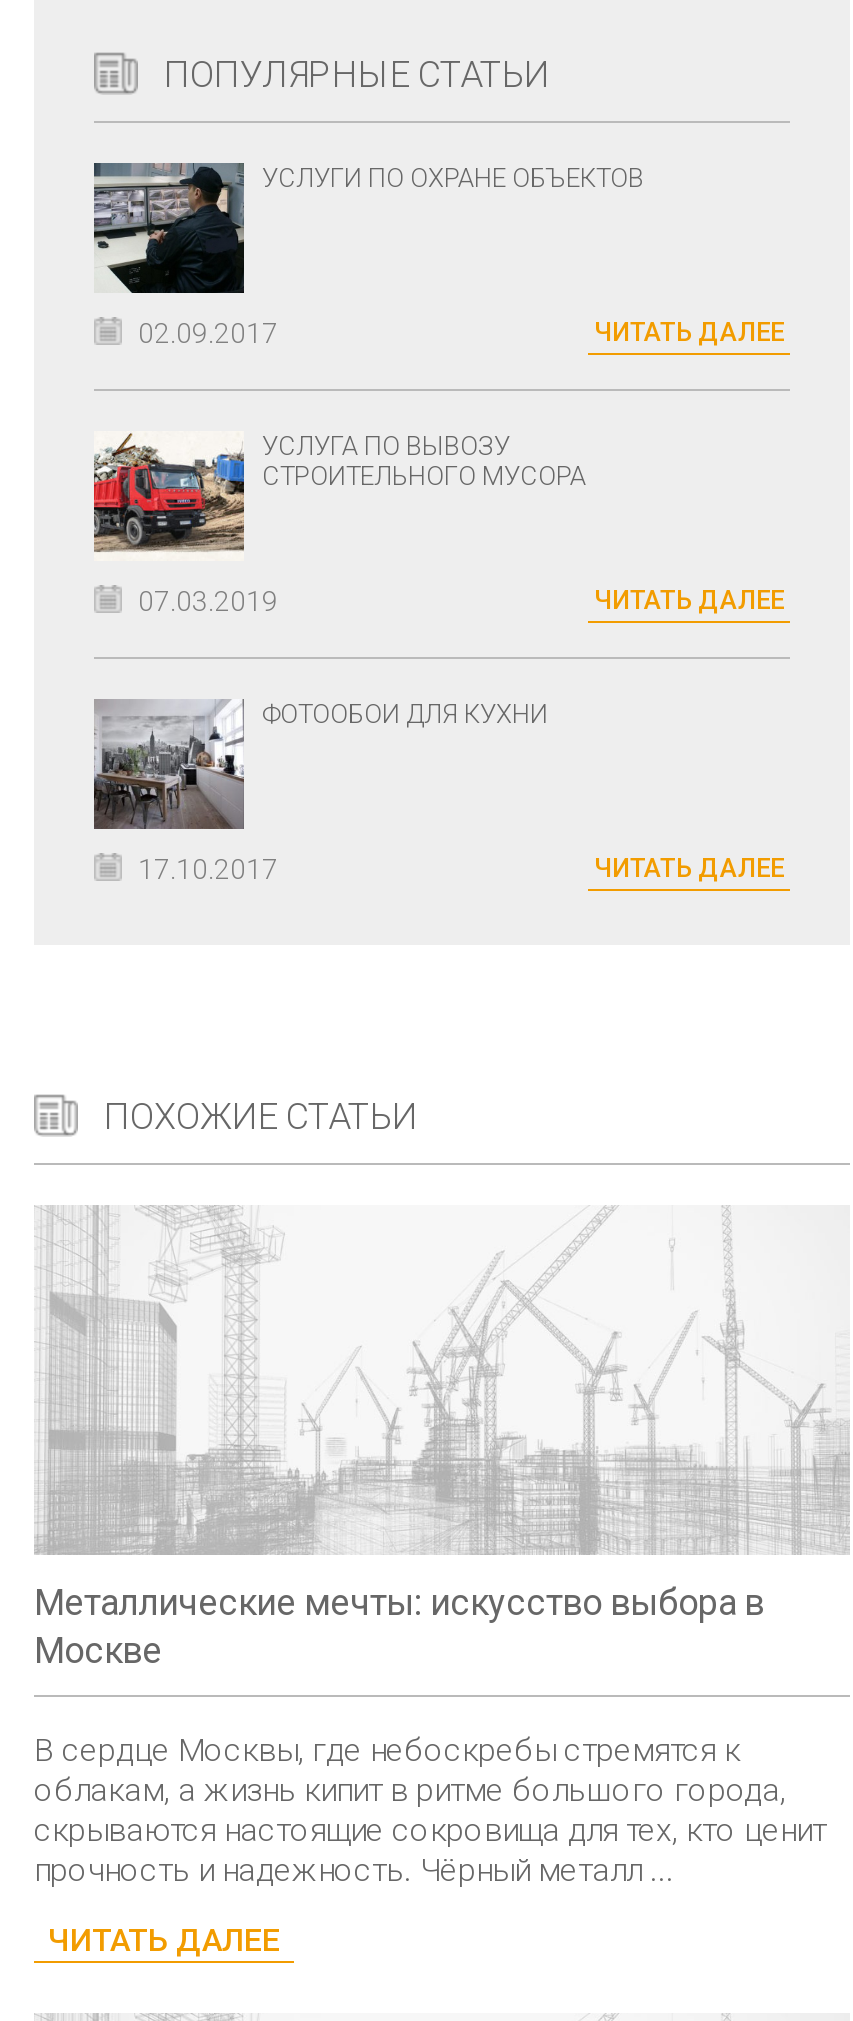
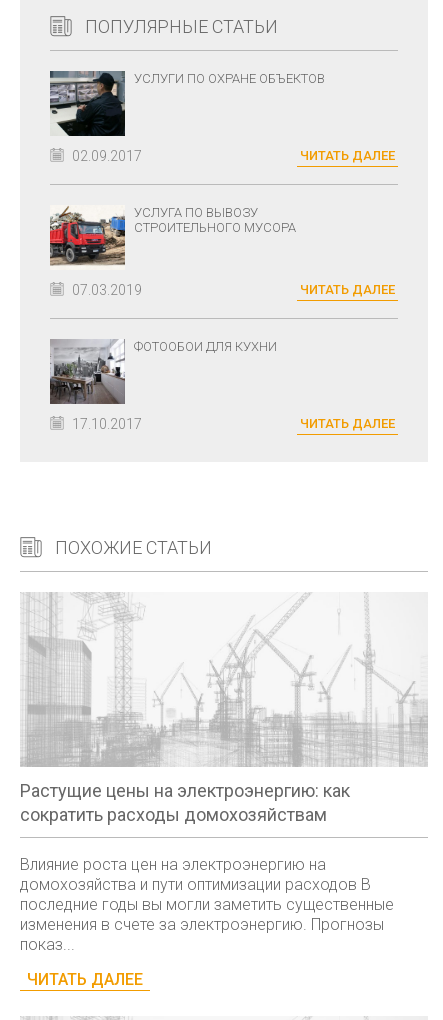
[34,1581,764,1671] Металлические мечты: искусство выбора в | Москве -> [20,780,350,825] Растущие цены на электроэнергию: как | сократить расходы домохозяйствам
[34,1731,826,1889] В сердце Москвы, где небоскребы стремятся к | облакам, а жизнь кипит в ритме большого города, | скрываются настоящие сокровища для тех, кто ценит | прочность и надежность. Чёрный металл ... -> [20,855,394,954] Влияние роста цен на электроэнергию на | домохозяйства и пути оптимизации расходов В | последние годы вы могли заметить существенные | изменения в счете за электроэнергию. Прогнозы | показ...

